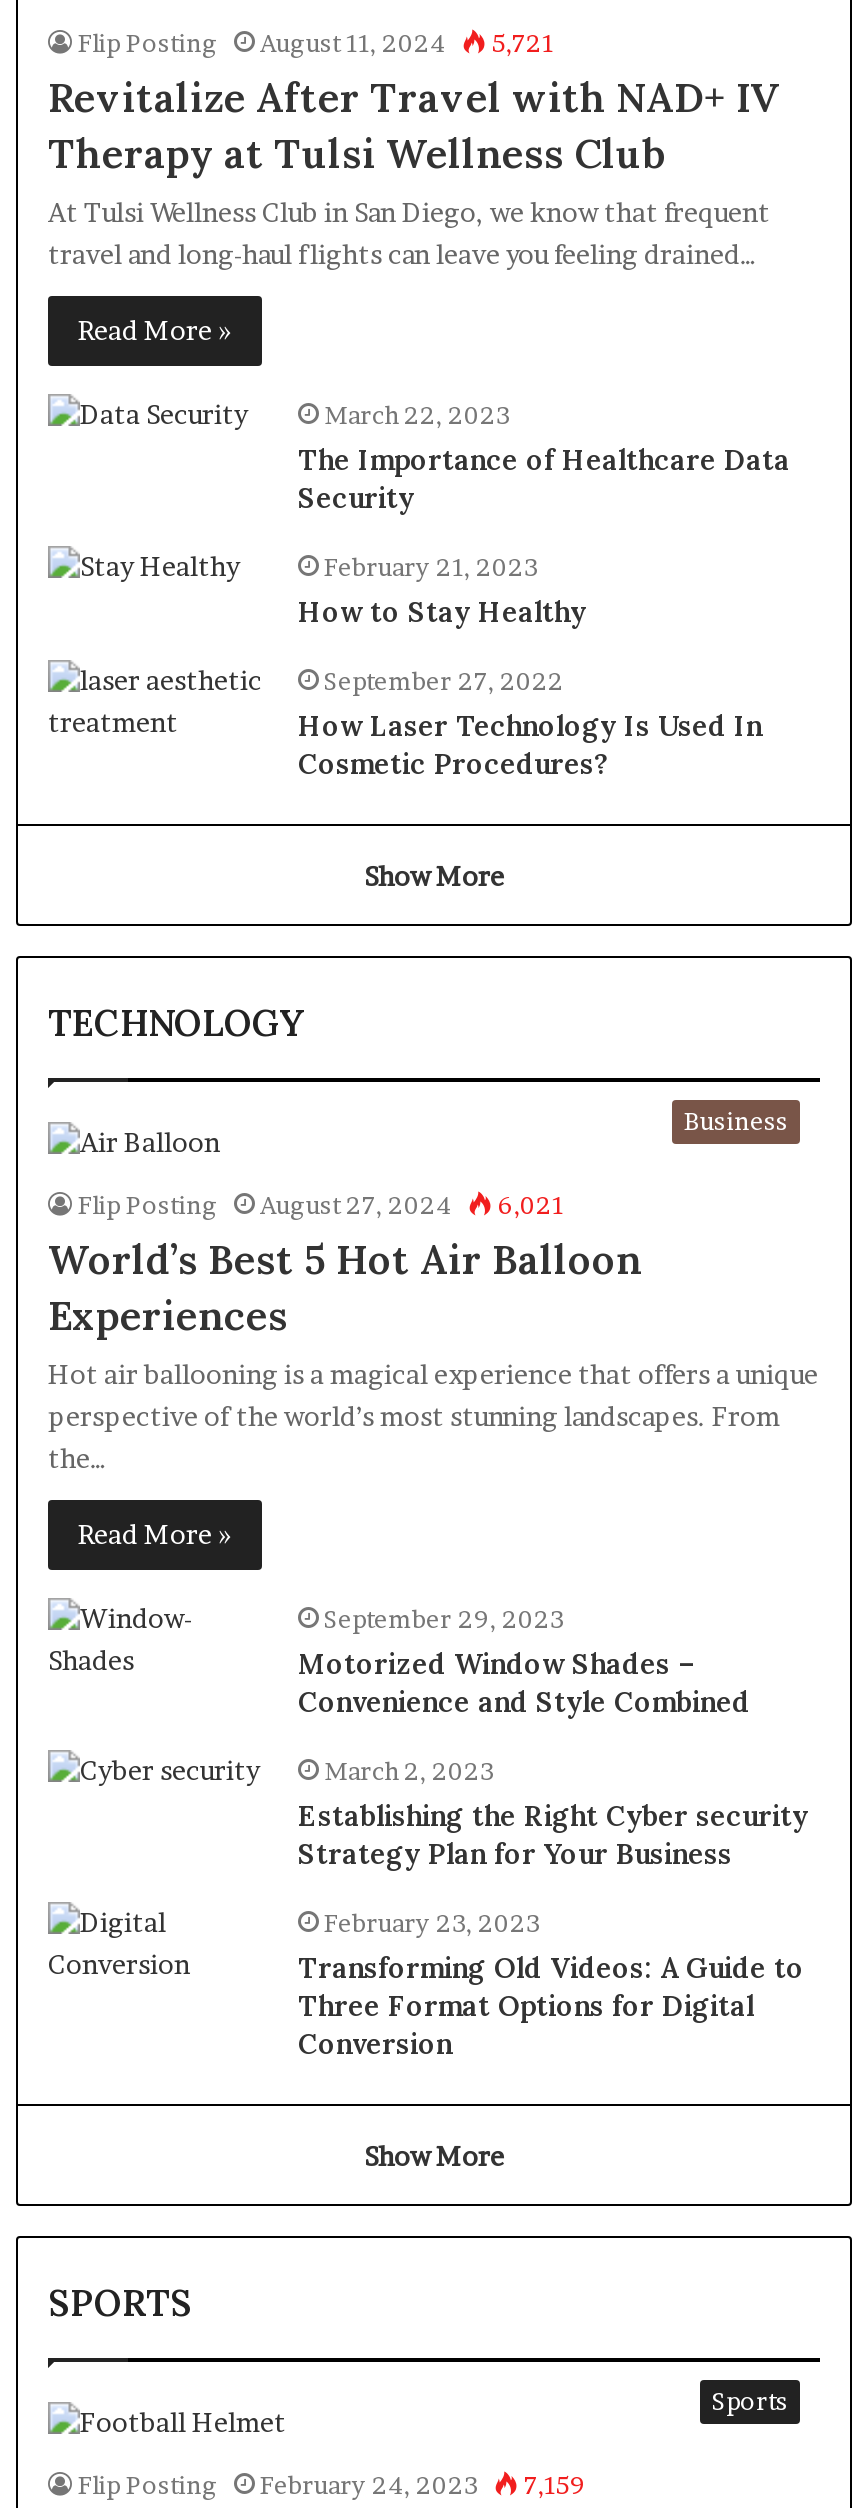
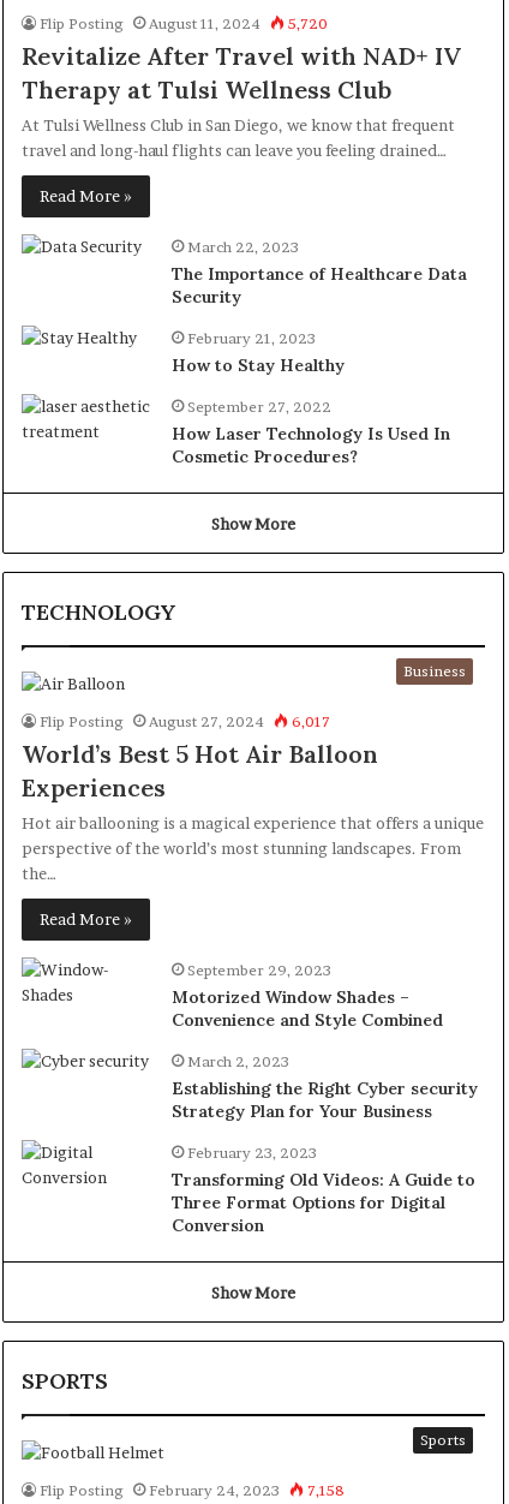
[78,28,554,58] Flip Posting August 11, 2024 5,721 -> [40,14,328,32] Flip Posting August 11, 2024 5,720
[78,1190,564,1220] Flip Posting August 27, 2024 6,021 -> [40,712,330,730] Flip Posting August 27, 2024 6,017
[78,2470,586,2500] Flip Posting February 24, 2023 7,159 -> [40,1481,345,1499] Flip Posting February 24, 2023 7,158

